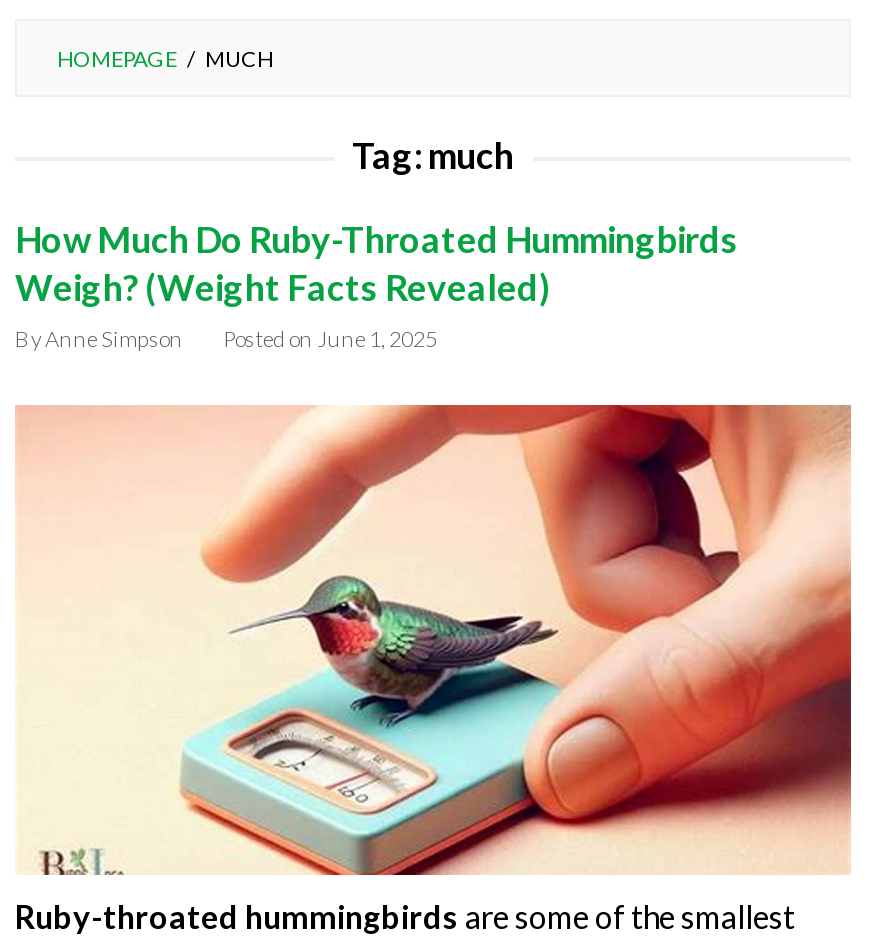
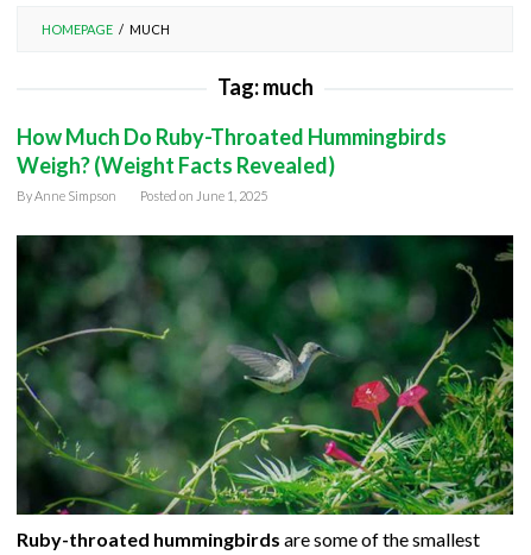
[15,403,853,877] [image] -> [15,234,514,516] [image]

